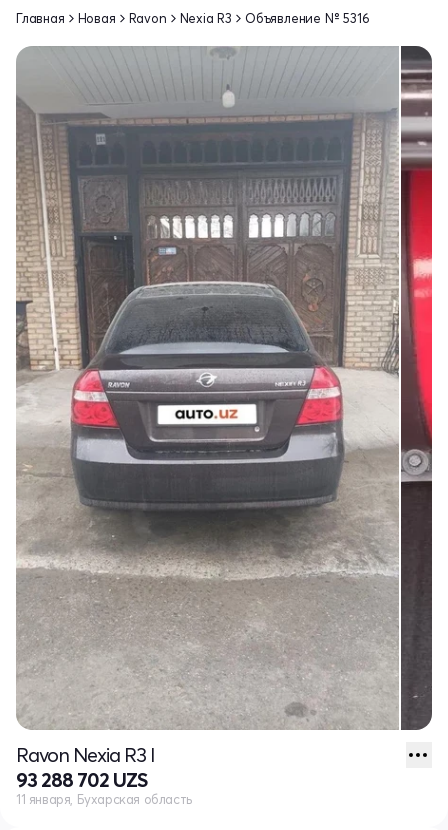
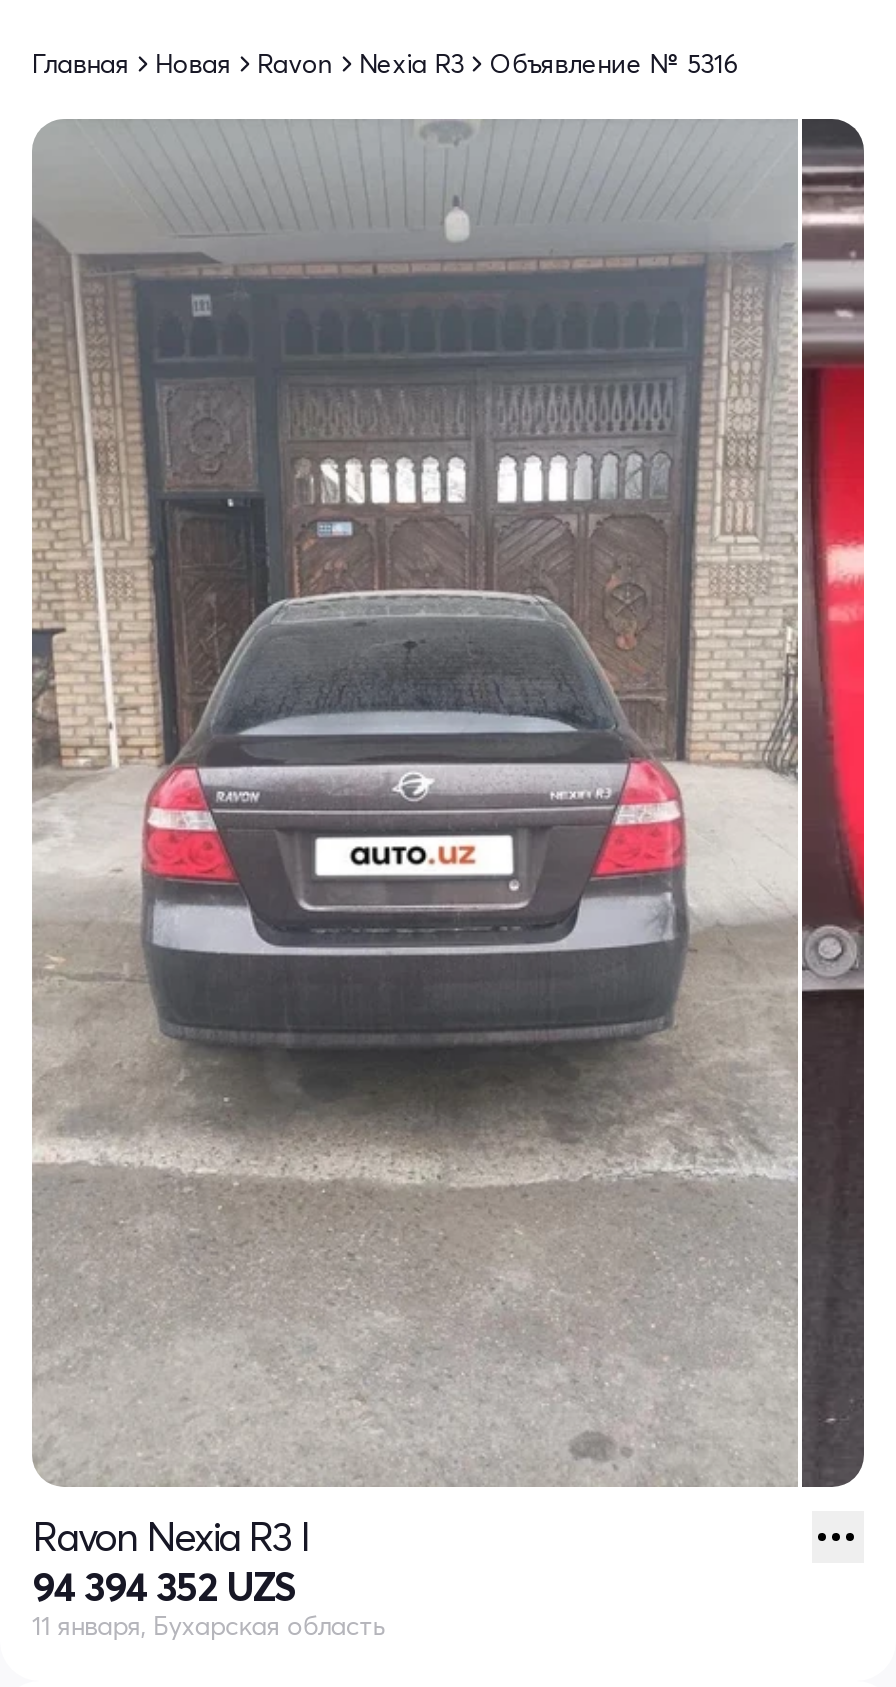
[16,767,147,792] 93 288 702 UZS -> [32,1560,294,1610] 94 394 352 UZS

